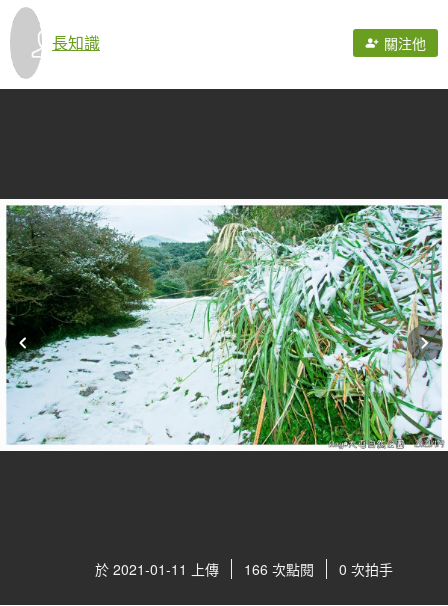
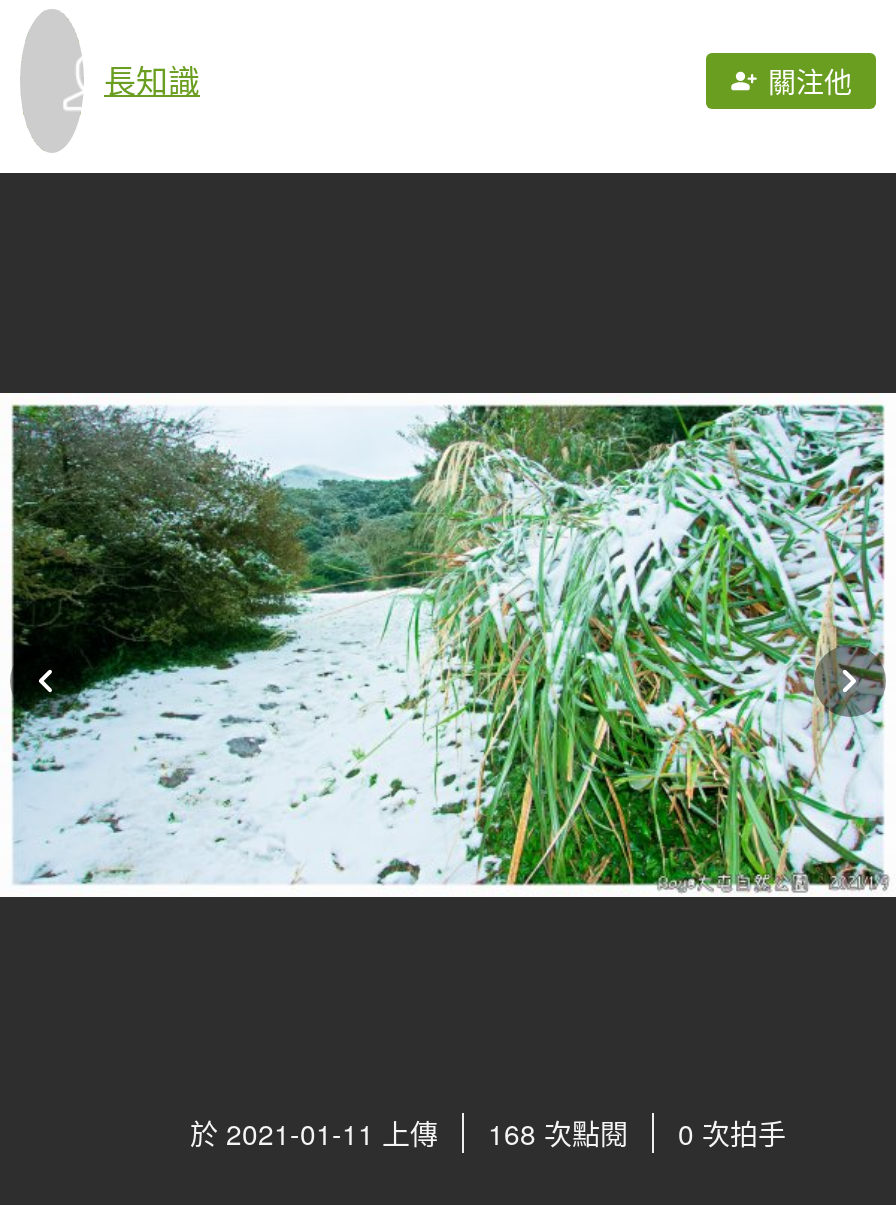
[95,559,393,579] 於 2021-01-11 上傳 166 次點閱 0 次拍手 -> [190,1113,786,1153] 於 2021-01-11 上傳 168 次點閱 0 次拍手

